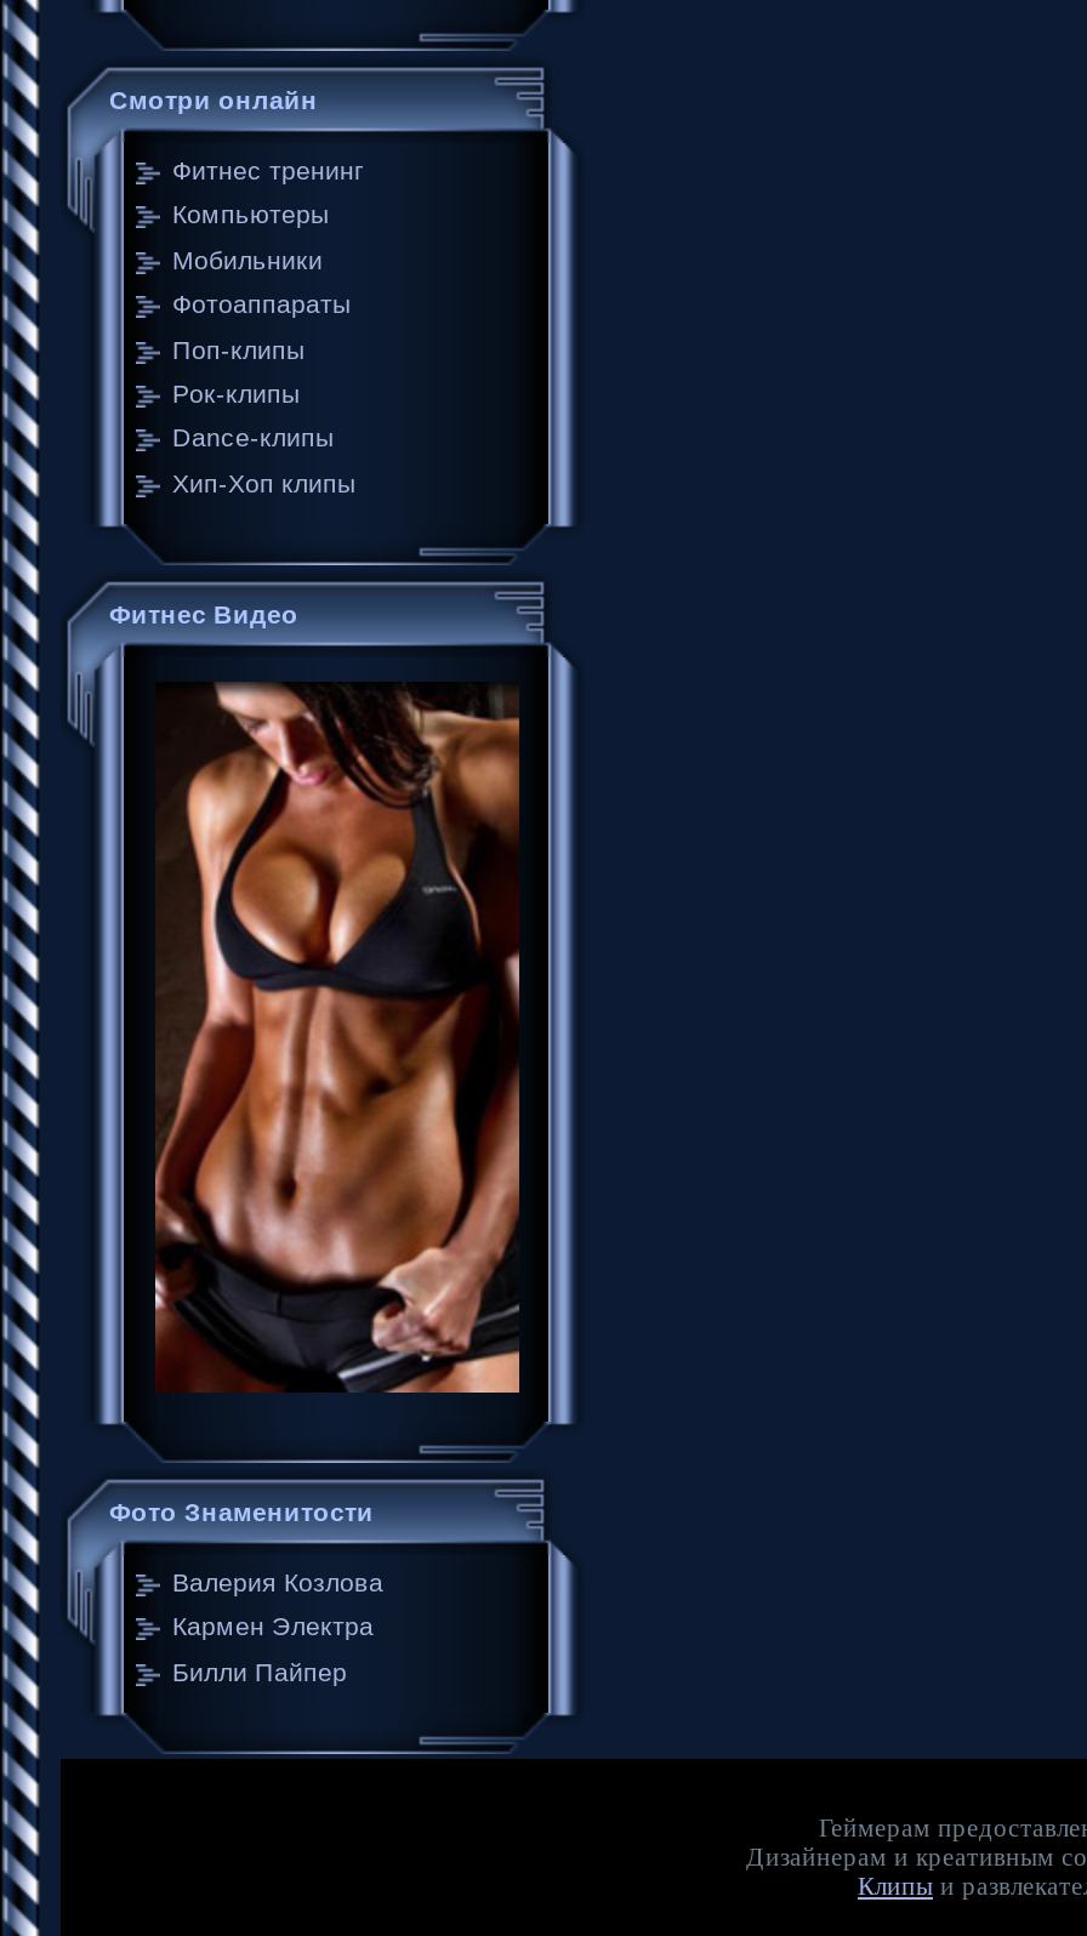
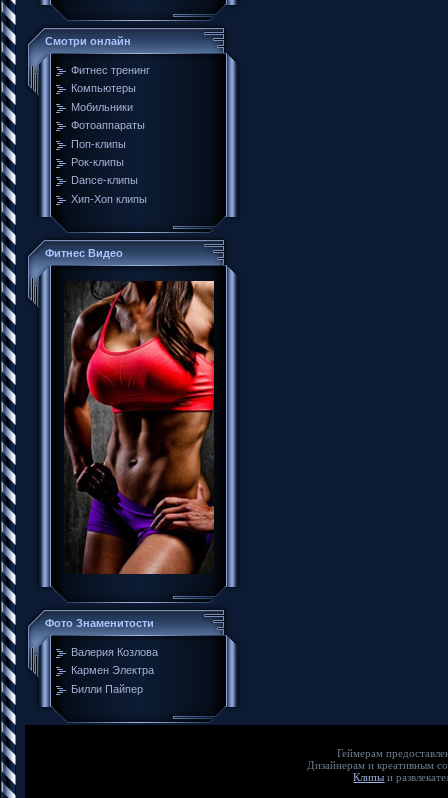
[153,682,522,1395] [image] -> [63,280,215,575] [image]

